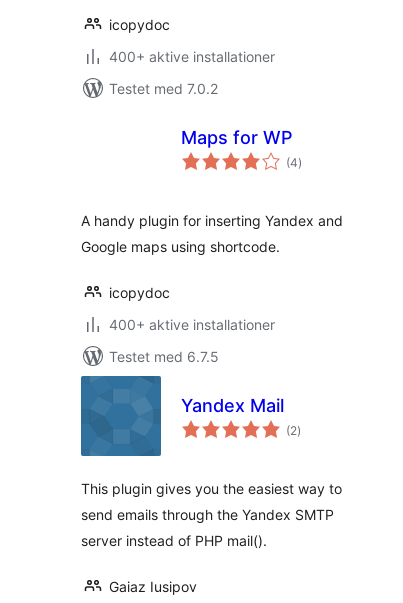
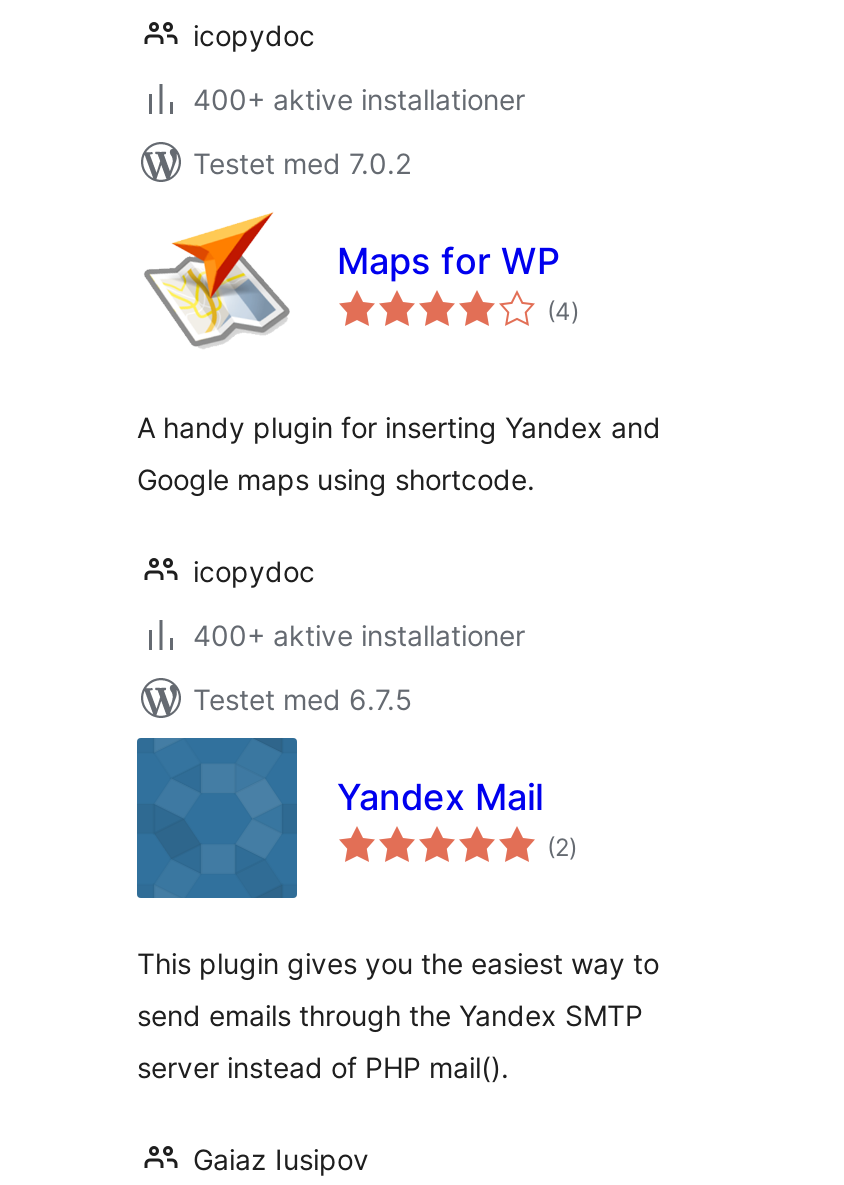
none -> [143,212,291,348] [image]

